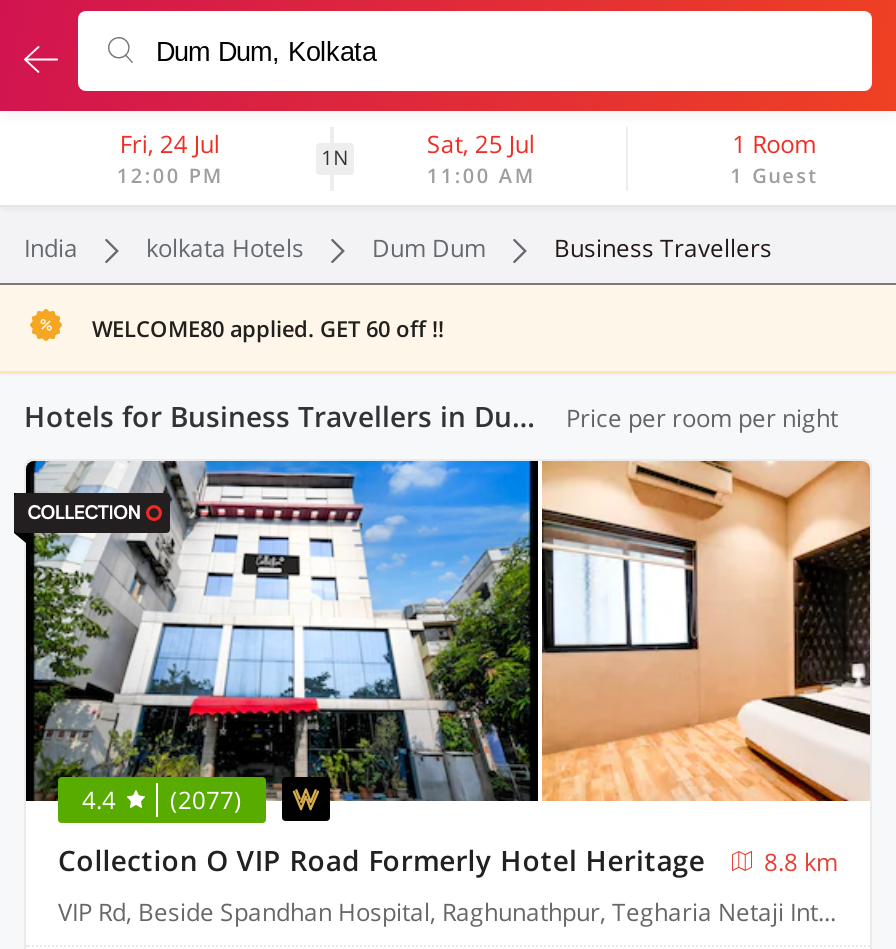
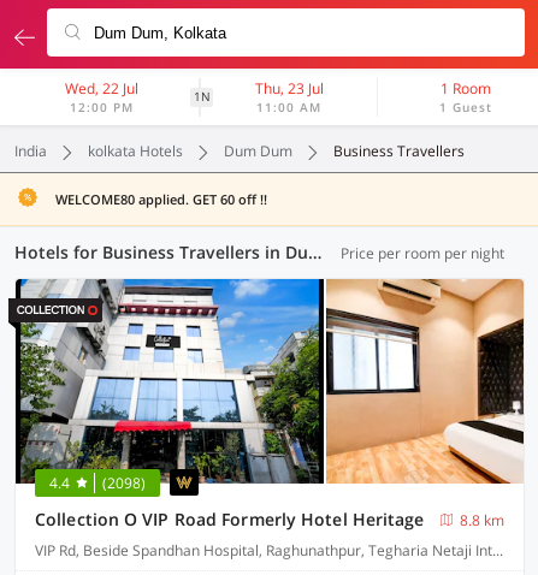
[120,127,220,161] Fri, 24 Jul -> [65,78,139,99] Wed, 22 Jul
[427,127,535,161] Sat, 25 Jul -> [255,78,324,99] Thu, 23 Jul
[82,783,242,817] 4.4 (2077) -> [49,473,146,493] 4.4 (2098)

